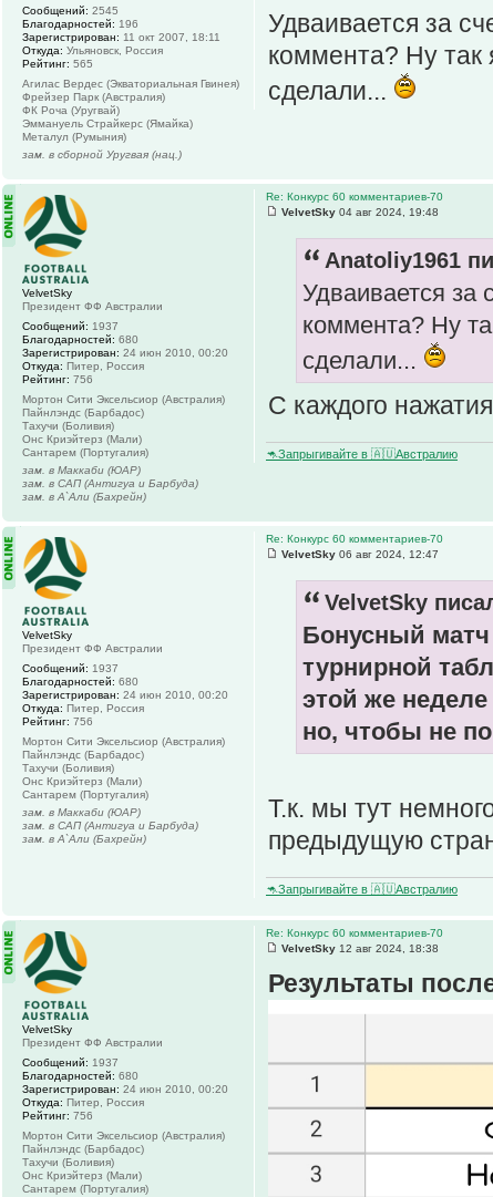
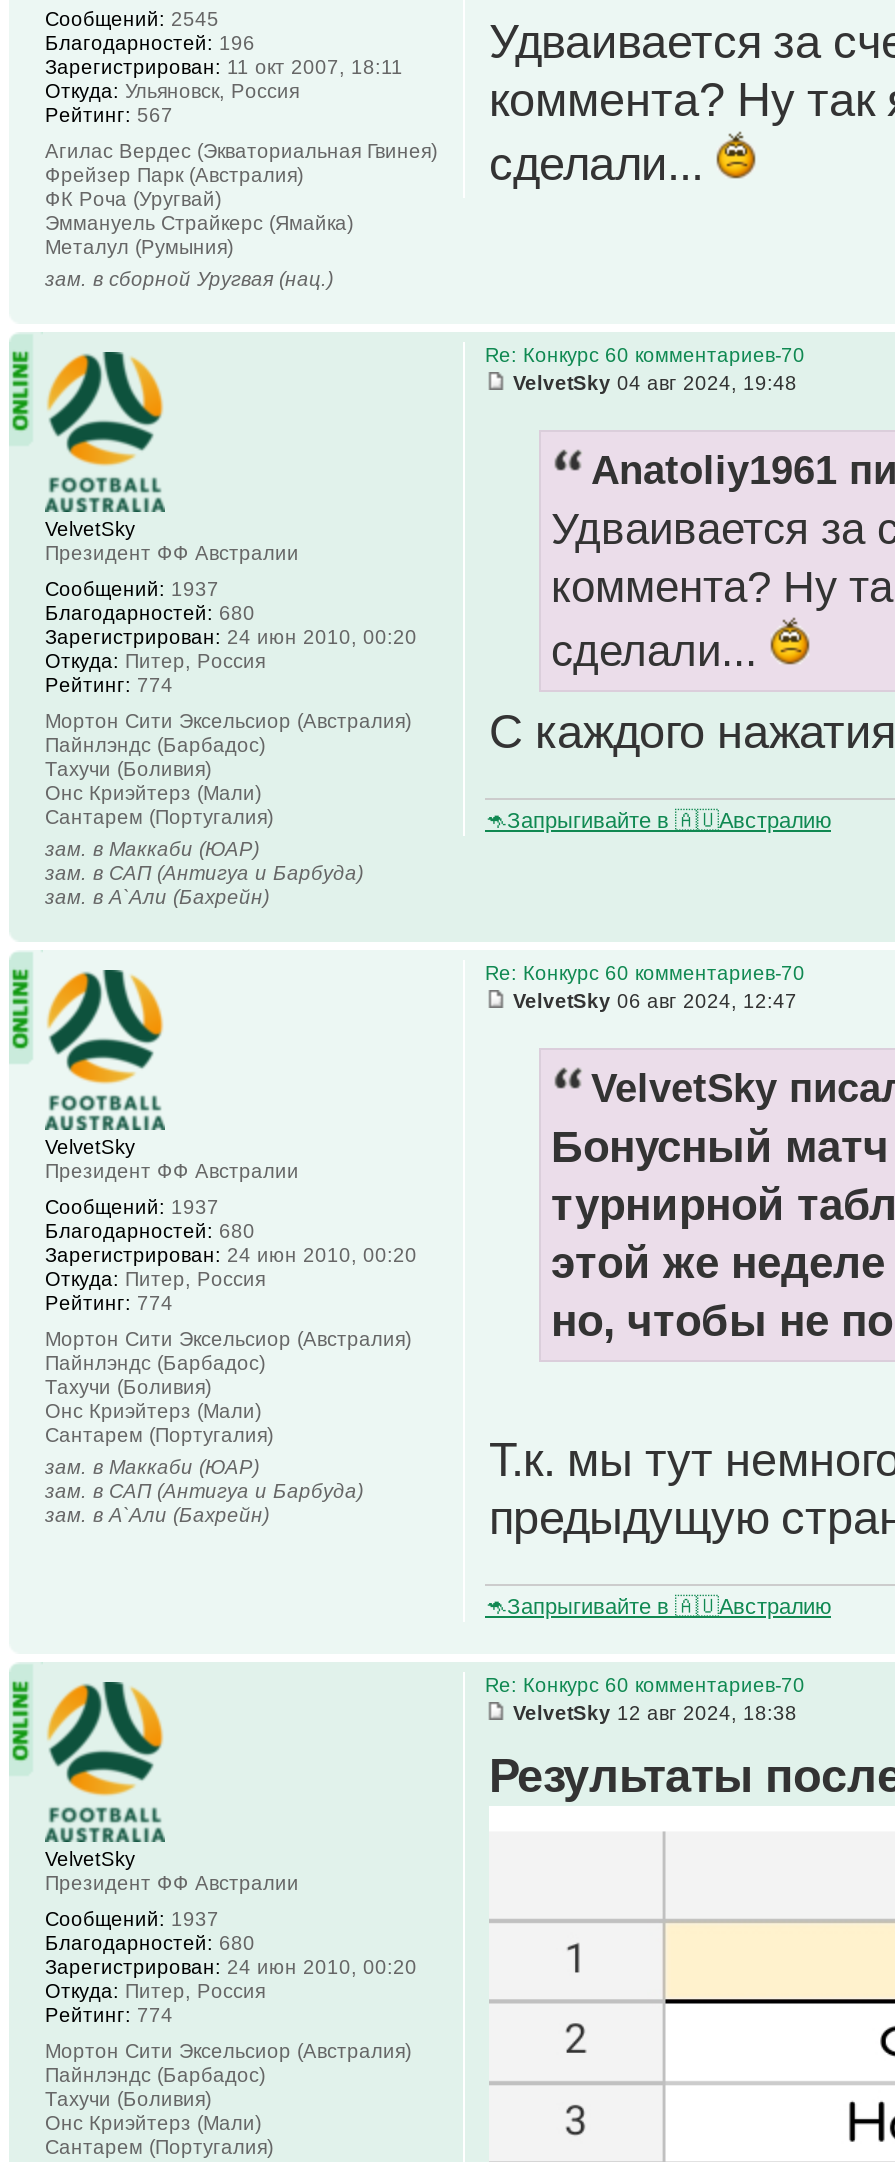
[22,57,93,70] Рейтинг: 565 -> [45,104,173,126] Рейтинг: 567
[22,373,93,385] Рейтинг: 756 -> [45,674,173,696] Рейтинг: 774
[22,715,93,727] Рейтинг: 756 -> [45,1292,173,1314] Рейтинг: 774
[22,1109,93,1121] Рейтинг: 756 -> [45,2003,173,2025] Рейтинг: 774

